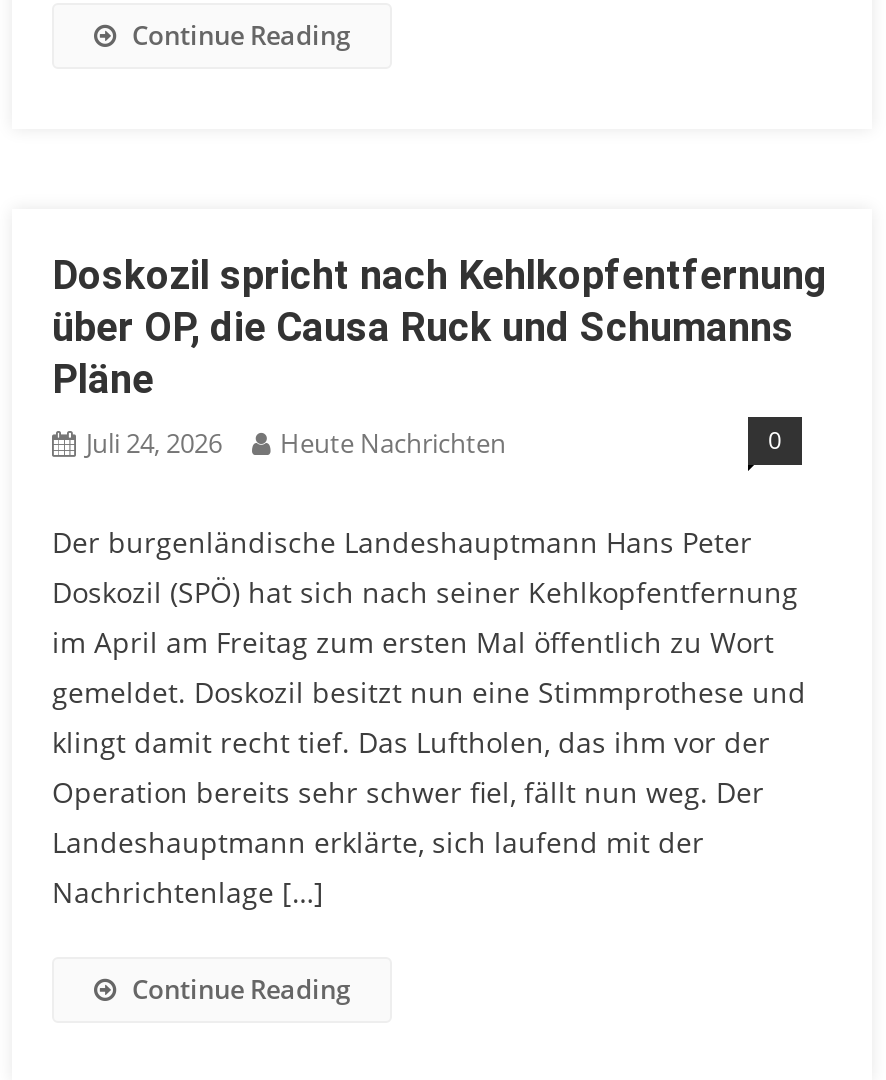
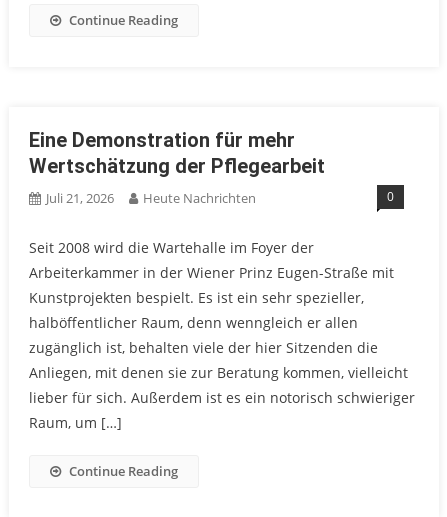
[52,251,828,403] Doskozil spricht nach Kehlkopfentfernung | über OP, die Causa Ruck und Schumanns | Pläne -> [29,128,325,178] Eine Demonstration für mehr | Wertschätzung der Pflegearbeit
[86,425,506,461] Juli 24, 2026 Heute Nachrichten -> [46,189,256,207] Juli 21, 2026 Heute Nachrichten
[52,523,806,911] Der burgenländische Landeshauptmann Hans Peter | Doskozil (SPÖ) hat sich nach seiner Kehlkopfentfernung | im April am Freitag zum ersten Mal öffentlich zu Wort | gemeldet. Doskozil besitzt nun eine Stimmprothese und | klingt damit recht tief. Das Luftholen, das ihm vor der | Operation bereits sehr schwer fiel, fällt nun weg. Der | Landeshauptmann erklärte, sich laufend mit der | Nachrichtenlage […] -> [29,238,415,432] Seit 2008 wird die Wartehalle im Foyer der | Arbeiterkammer in der Wiener Prinz Eugen-Straße mit | Kunstprojekten bespielt. Es ist ein sehr spezieller, | halböffentlicher Raum, denn wenngleich er allen | zugänglich ist, behalten viele der hier Sitzenden die | Anliegen, mit denen sie zur Beratung kommen, vielleicht | lieber für sich. Außerdem ist es ein notorisch schwieriger | Raum, um […]

